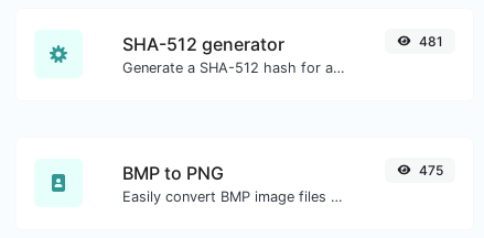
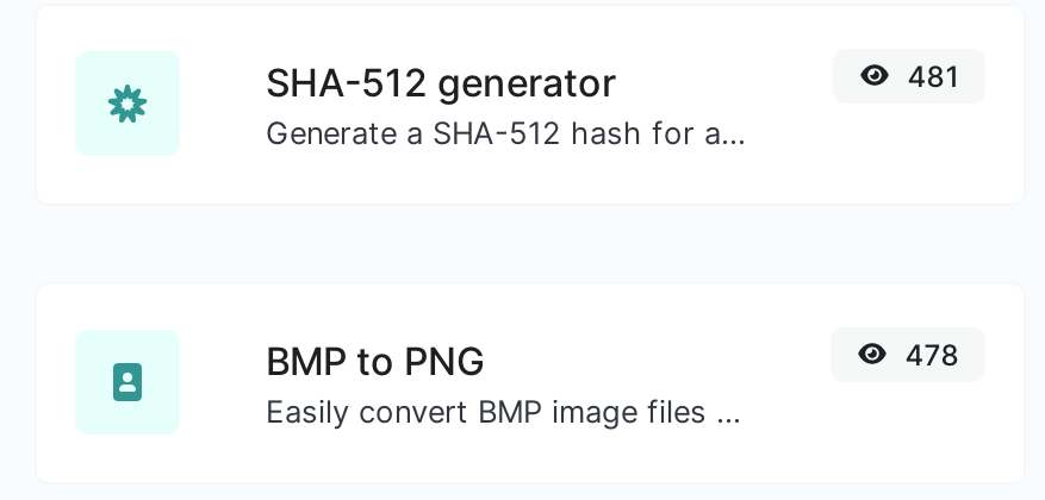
[416,162,443,178] 475 -> [898,336,960,372] 478

